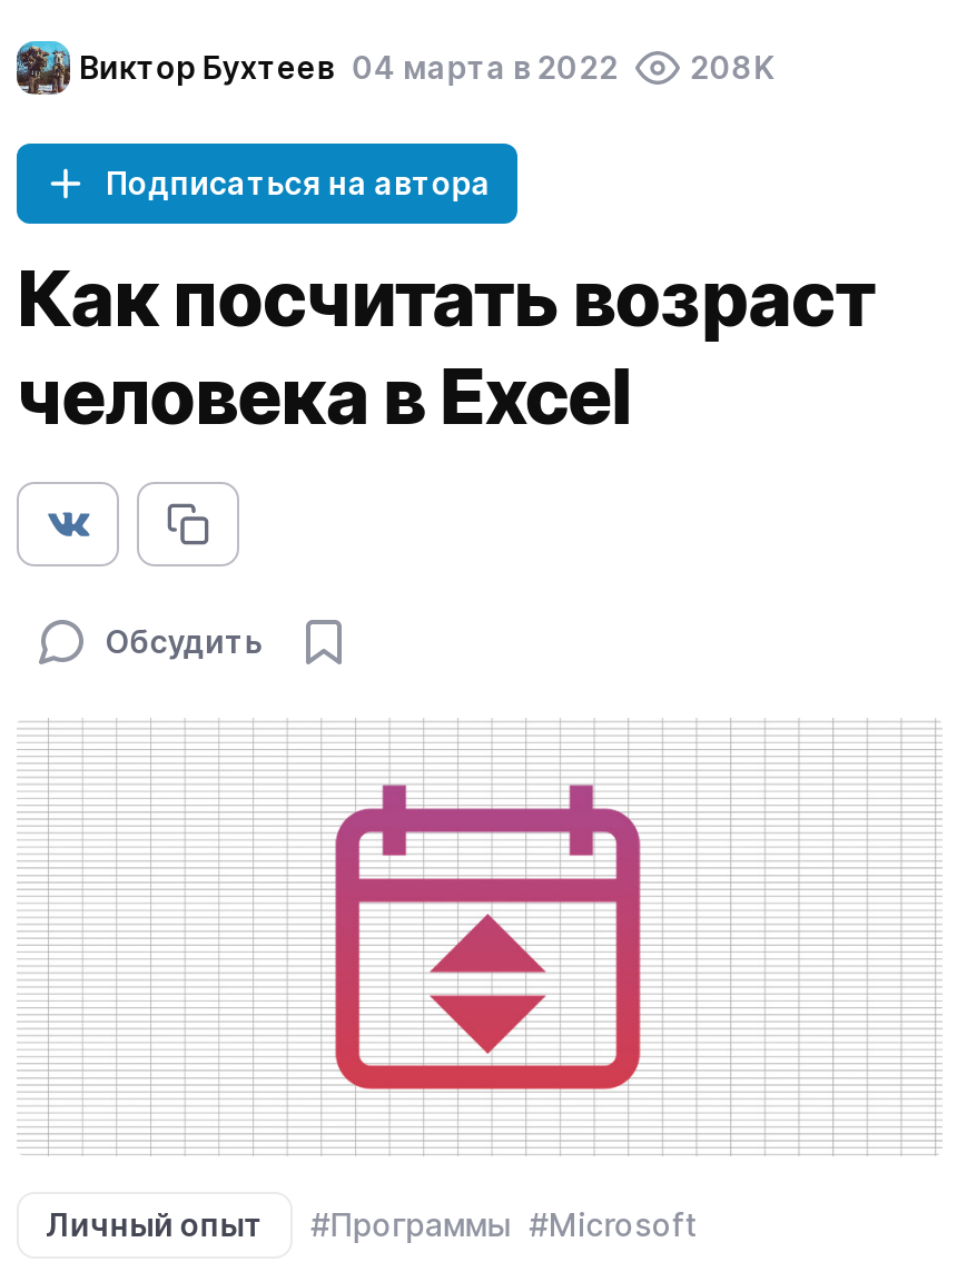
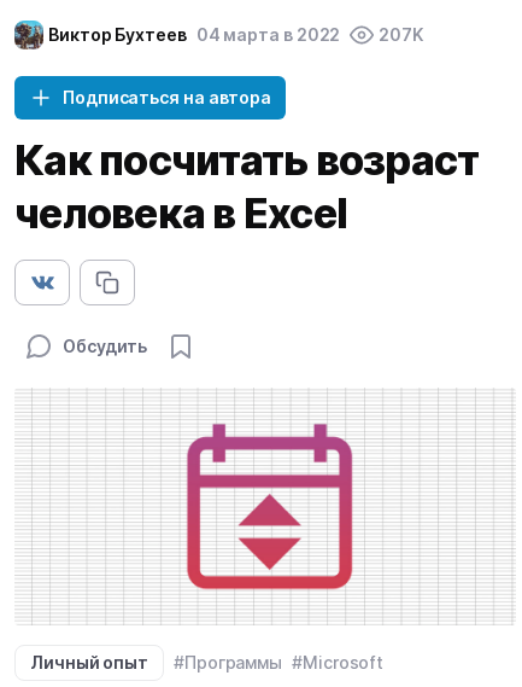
[79,48,773,86] Виктор Бухтеев 04 марта в 2022 208K -> [48,24,423,45] Виктор Бухтеев 04 марта в 2022 207K

